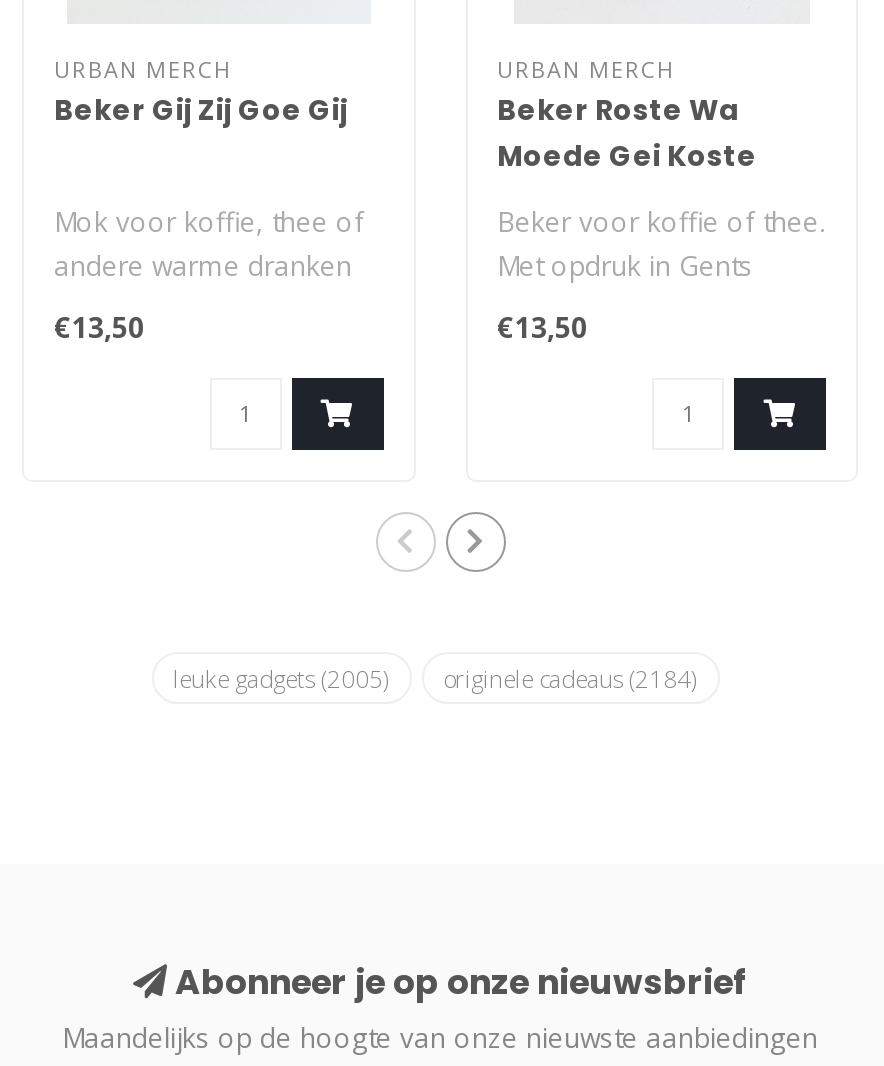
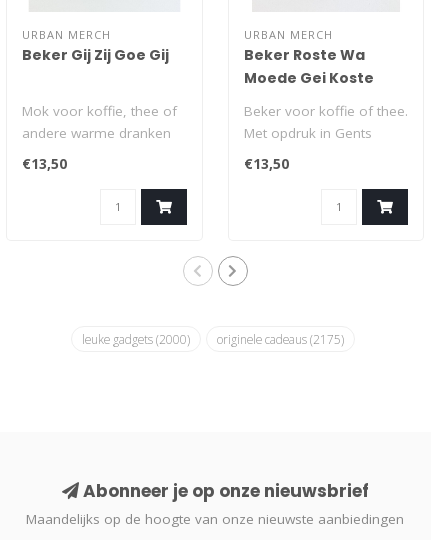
[173,662,389,694] leuke gadgets (2005) -> [81,331,189,347] leuke gadgets (2000)
[443,662,697,694] originele cadeaus (2184) -> [216,331,343,347] originele cadeaus (2175)

